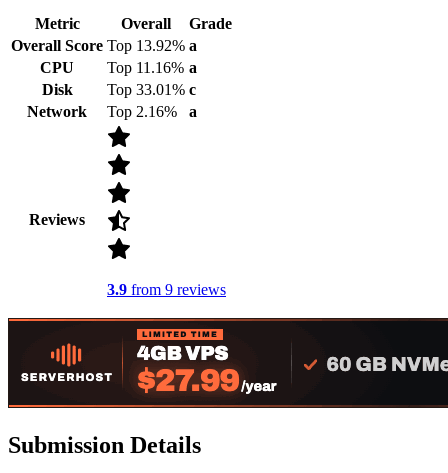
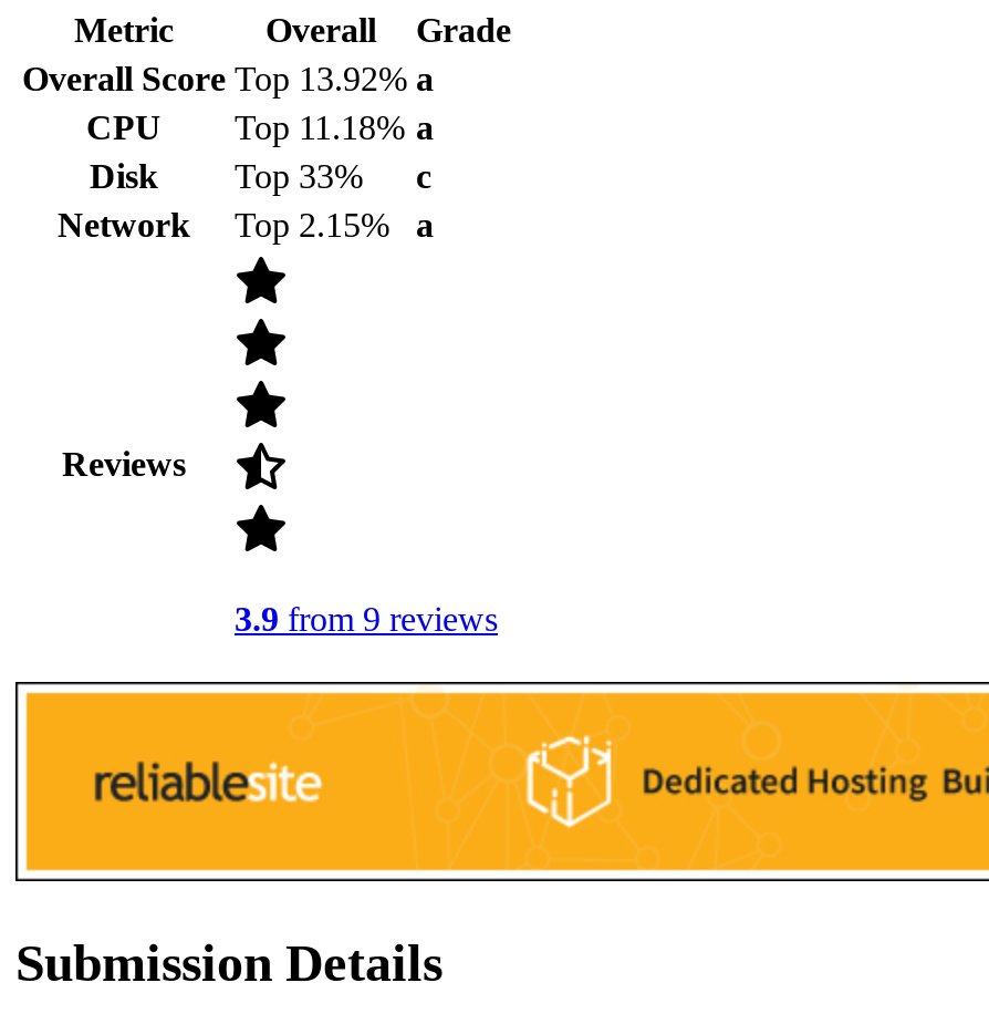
[40,59,197,76] CPU Top 11.16% a -> [86,109,434,147] CPU Top 11.18% a
[107,81,196,98] Top 33.01% c -> [235,158,431,195] Top 33% | c
[27,103,197,120] Network Top 2.16% a -> [58,206,434,244] Network Top 2.15% a
[8,318,445,408] [image] -> [15,682,982,881] [image]

